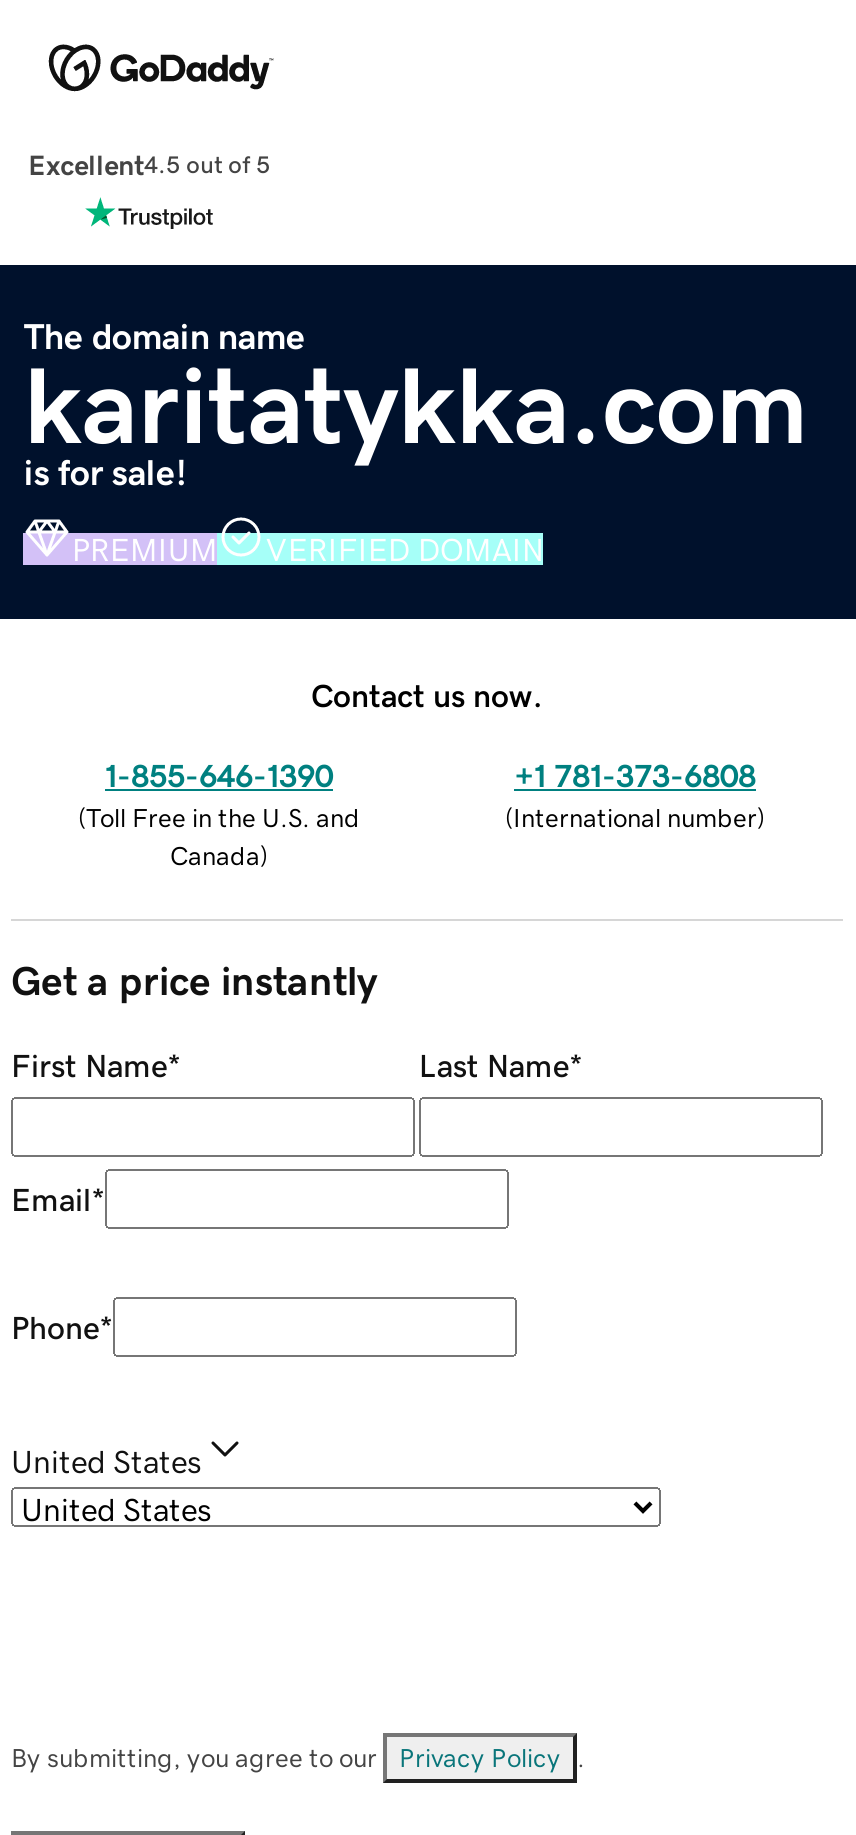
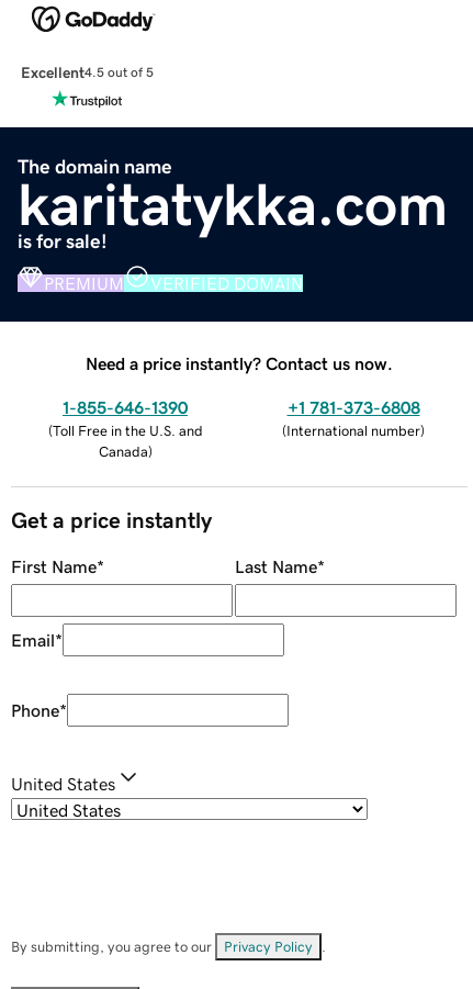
[311,678,543,710] Contact us now. -> [86,354,393,372] Need a price instantly? Contact us now.

